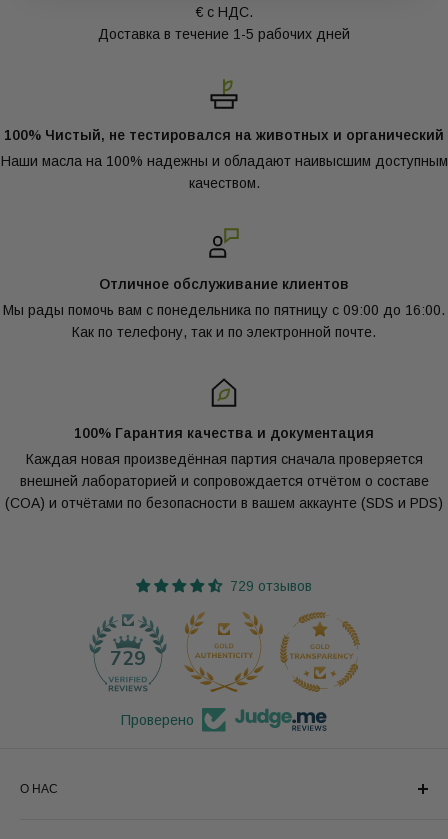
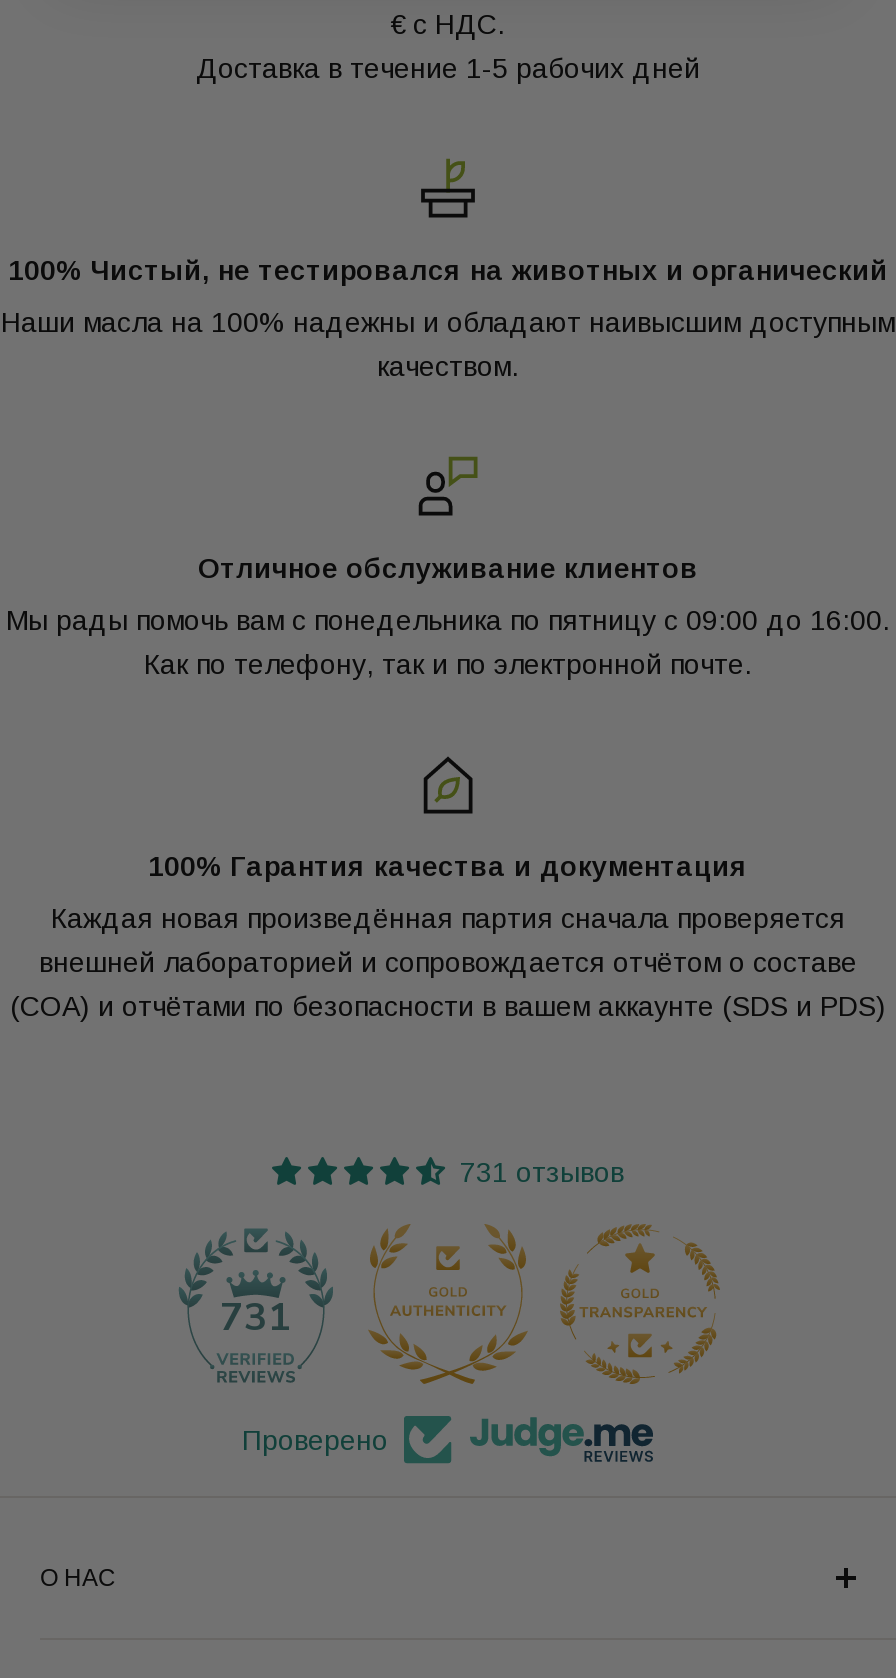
[230,578,312,594] 729 отзывов -> [460,1156,624,1188] 731 отзывов
[110,646,146,672] 729 -> [220,1292,292,1344] 731

